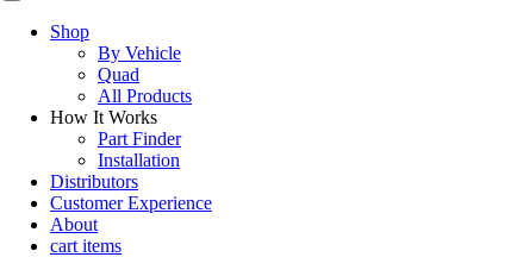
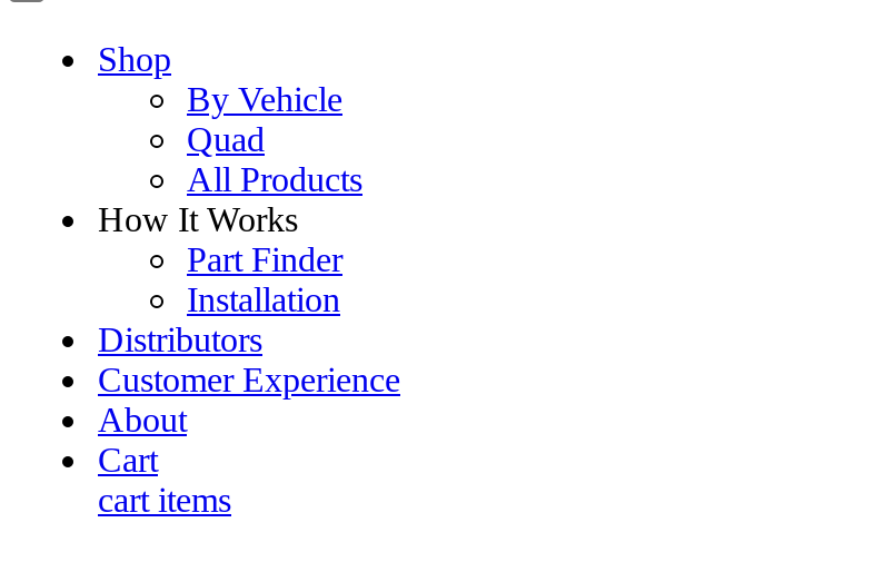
none -> [98,441,158,479] Cart

